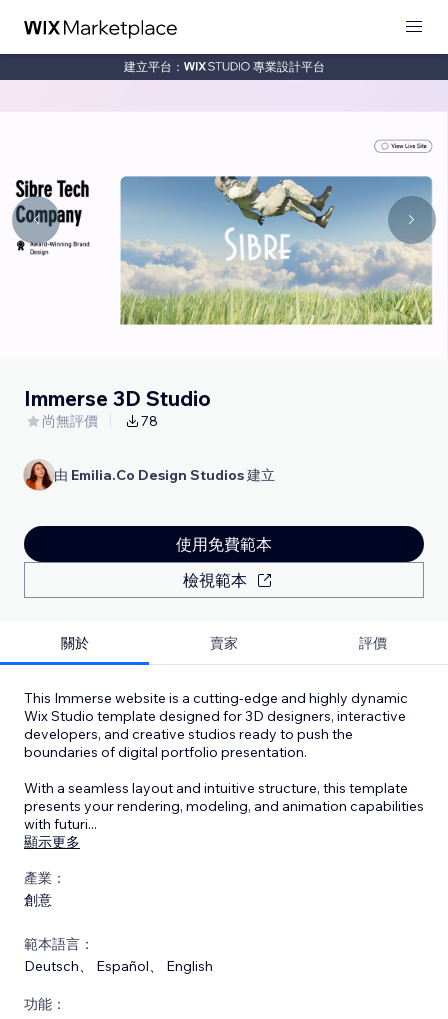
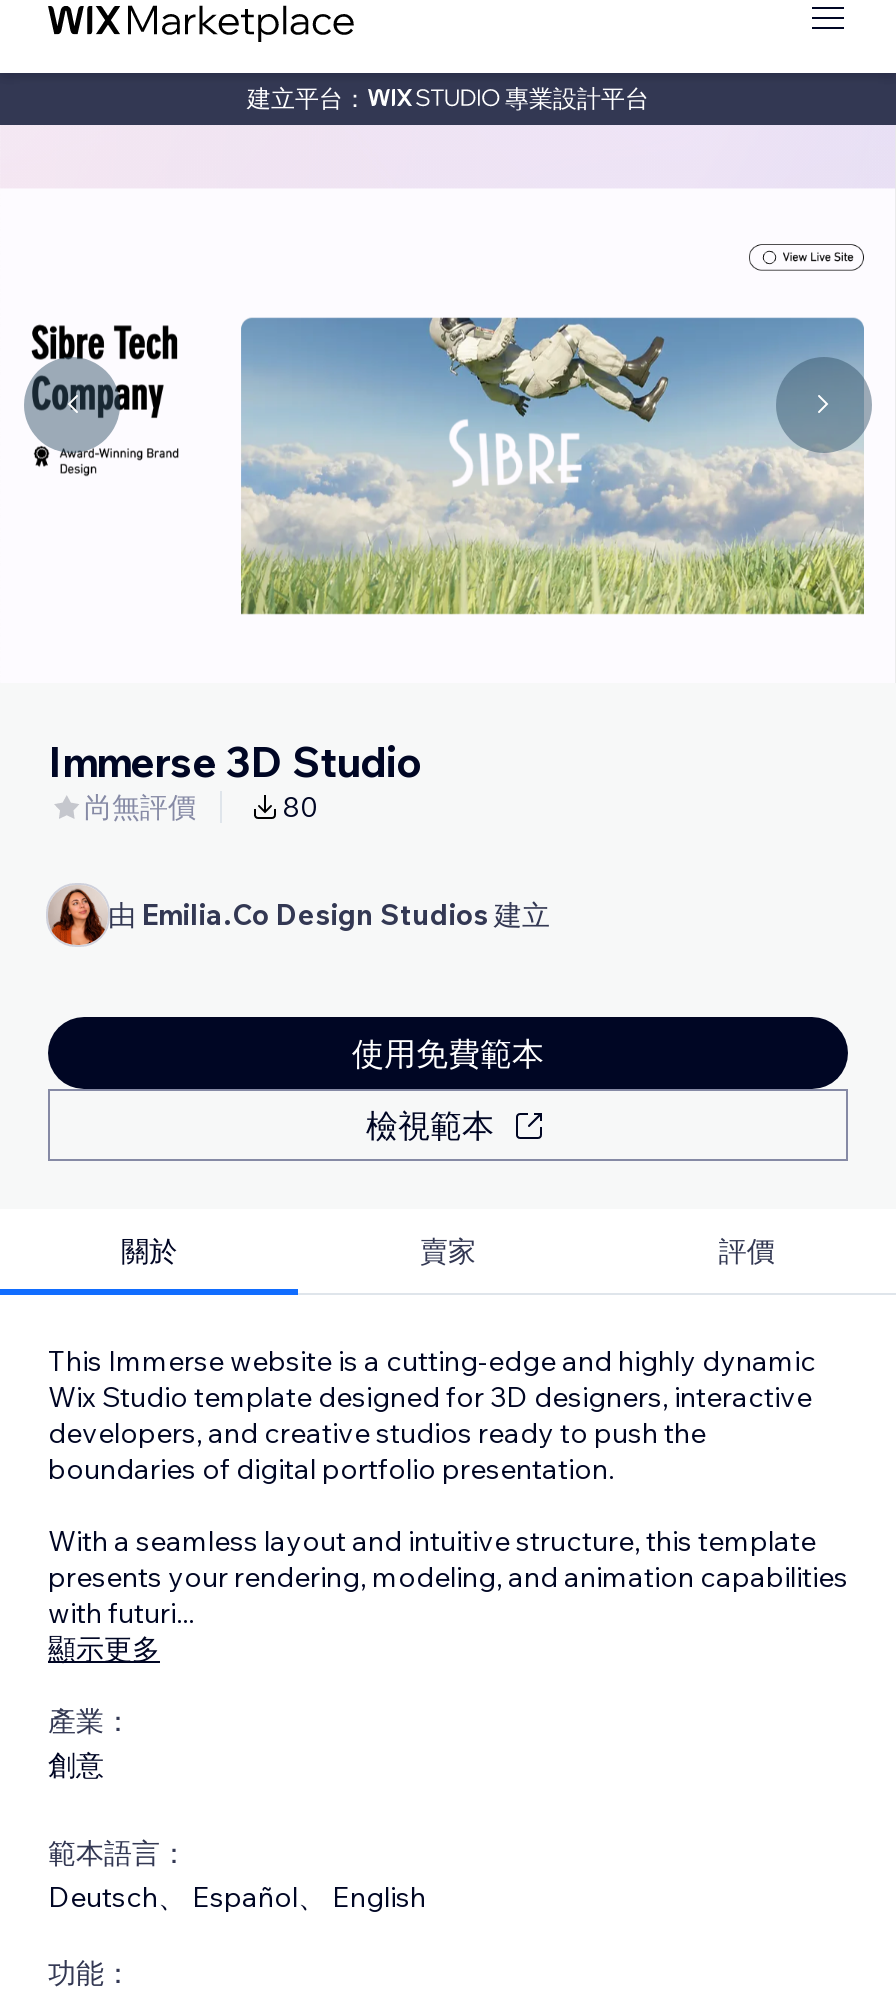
[141,411,158,429] 78 -> [282,788,318,824] 80

